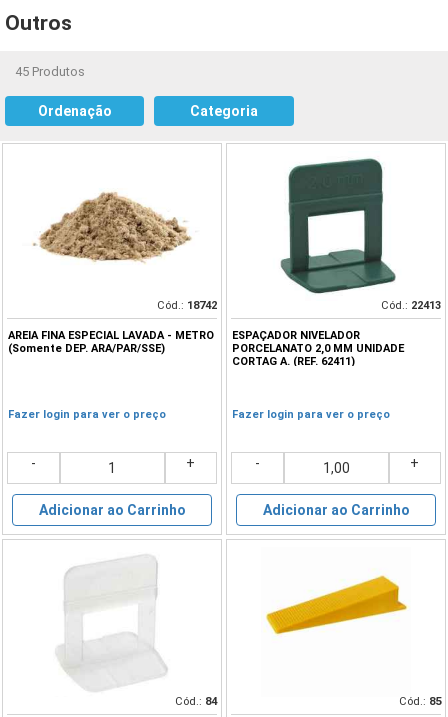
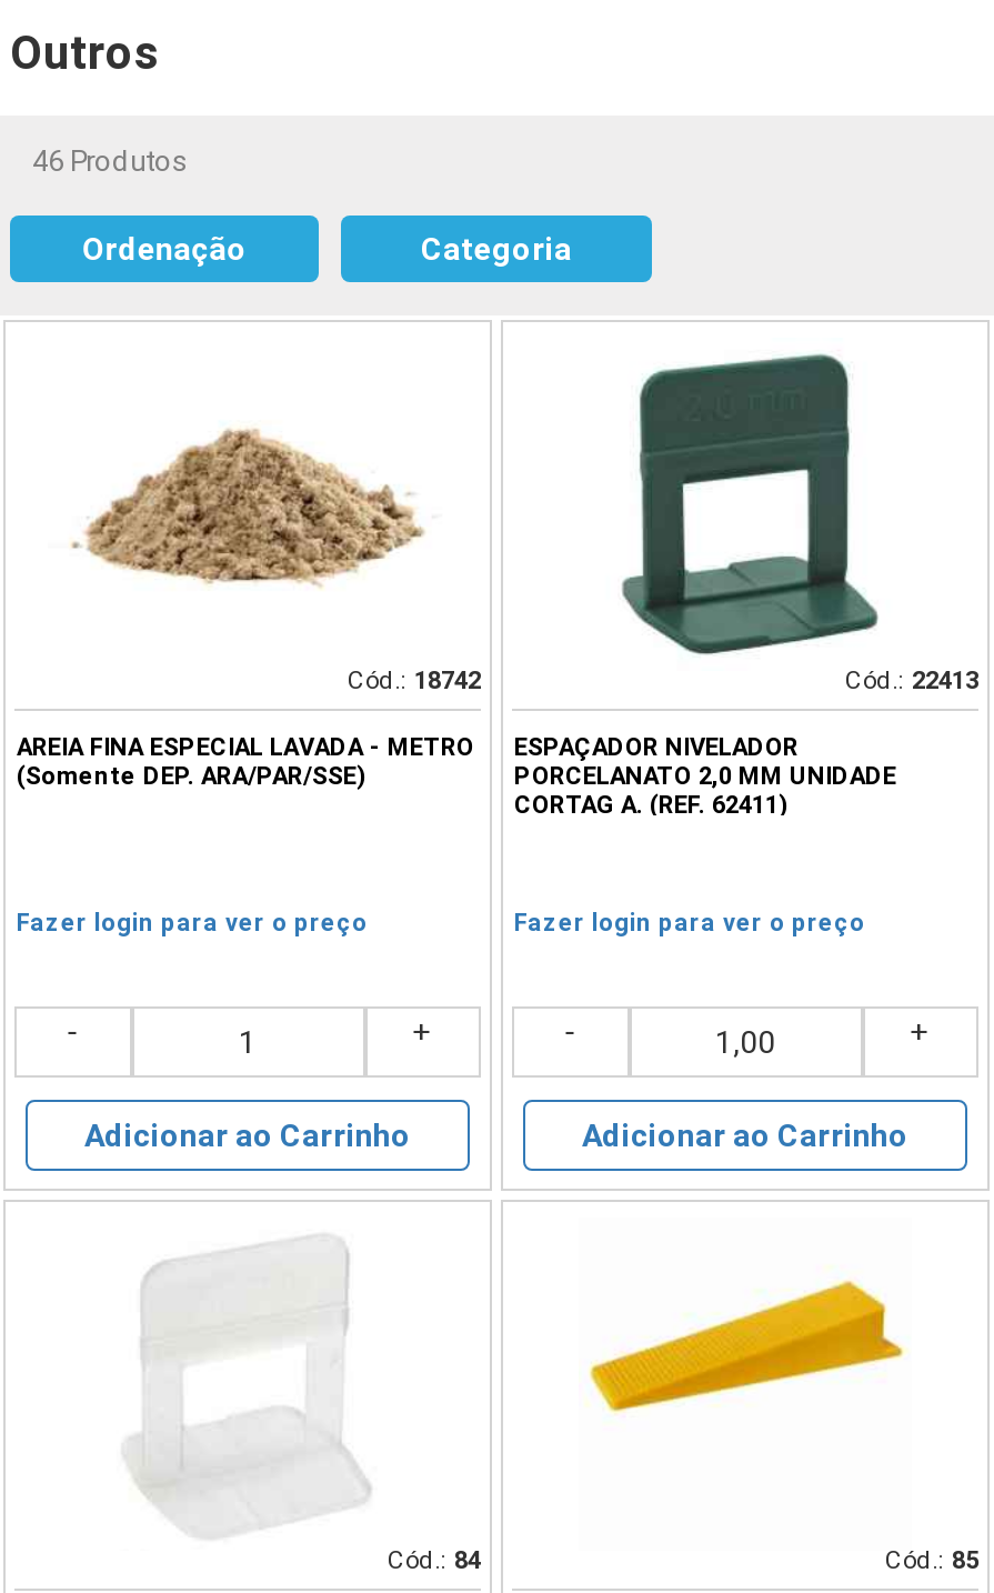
[15,64,85,79] 45 Produtos -> [32,144,188,178] 46 Produtos

